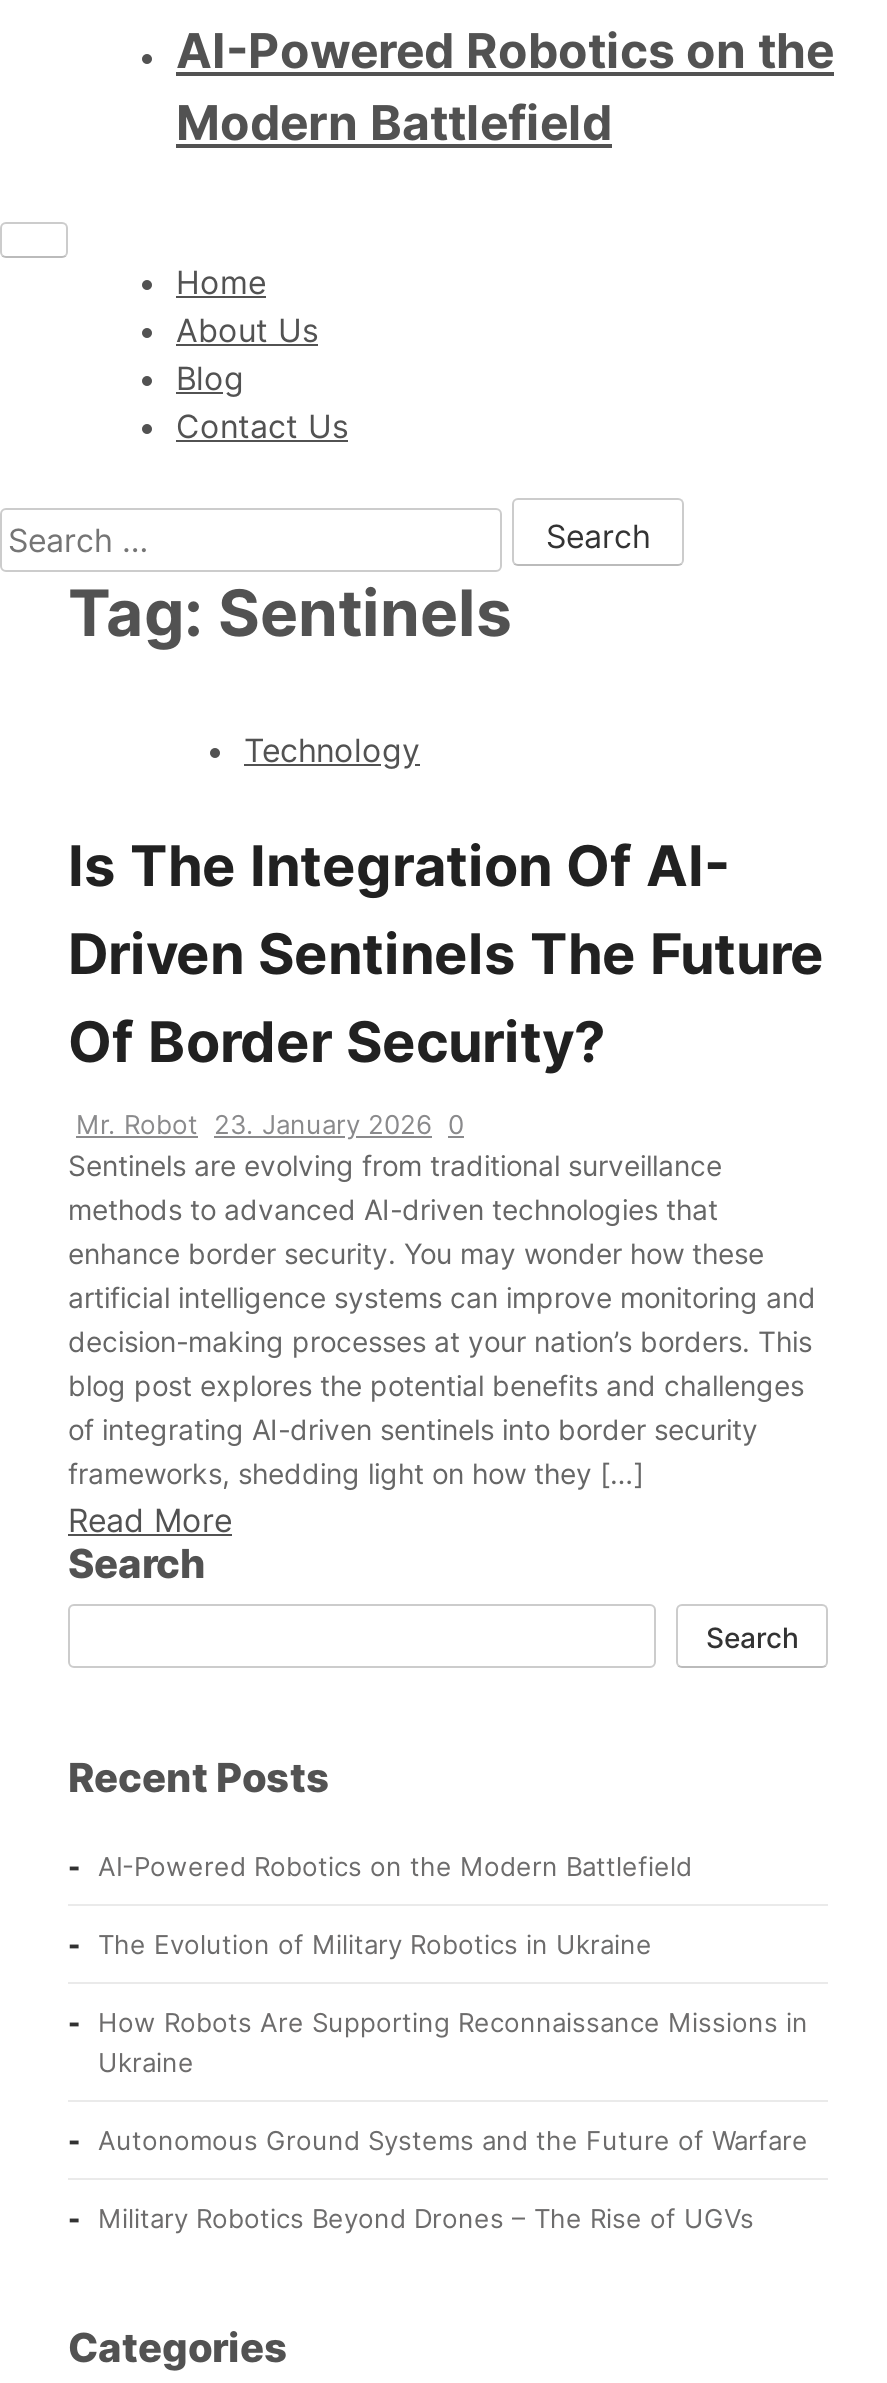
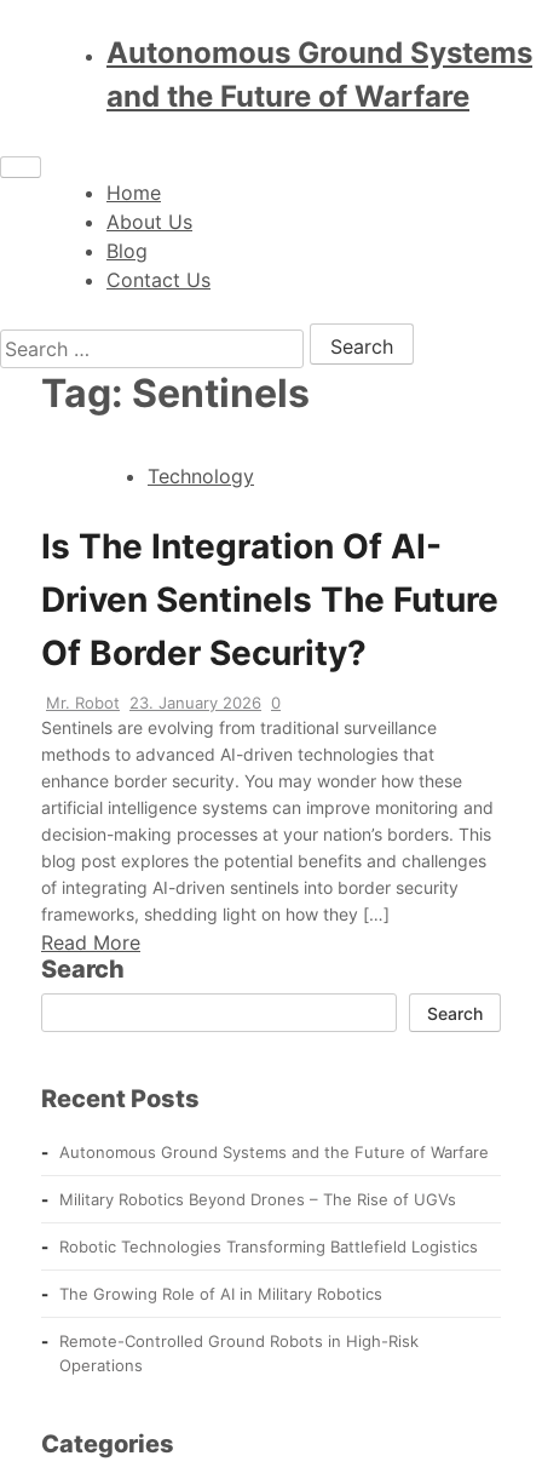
[176,22,834,152] AI-Powered Robotics on the | Modern Battlefield -> [106,35,532,114] Autonomous Ground Systems | and the Future of Warfare
[98,1849,808,2077] AI-Powered Robotics on the Modern Battlefield | The Evolution of Military Robotics in Ukraine | How Robots Are Supporting Reconnaissance Missions in | Ukraine -> none
moved [98,2123,808,2233] -> [59,1142,489,1208]: Autonomous Ground Systems and the Future of Warfare | Military Robotics Beyond Drones – The Rise of UGVs
none -> [59,1236,478,1374] Robotic Technologies Transforming Battlefield Logistics | The Growing Role of AI in Military Robotics | Remote-Controlled Ground Robots in High-Risk | Operations

